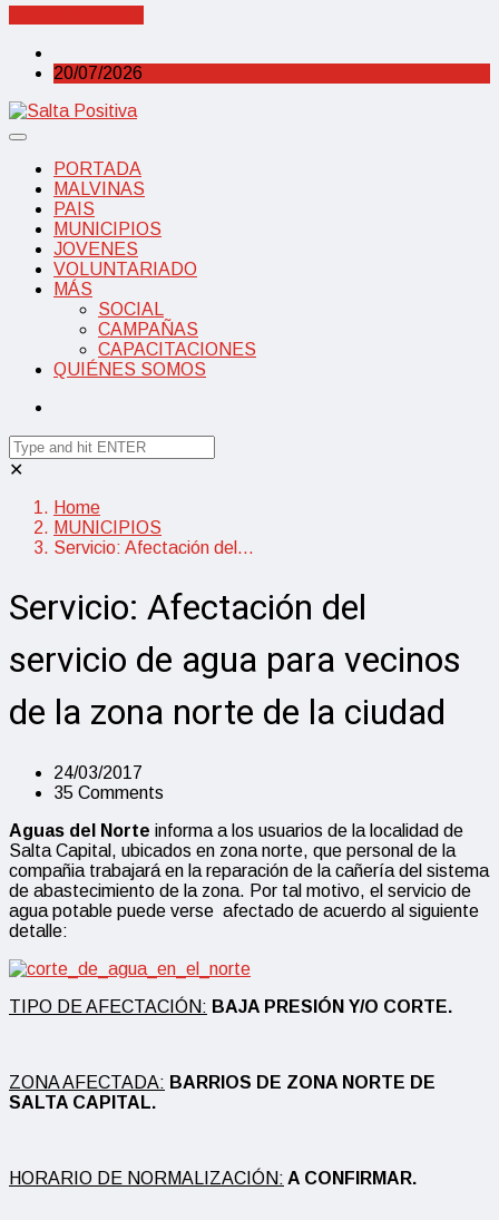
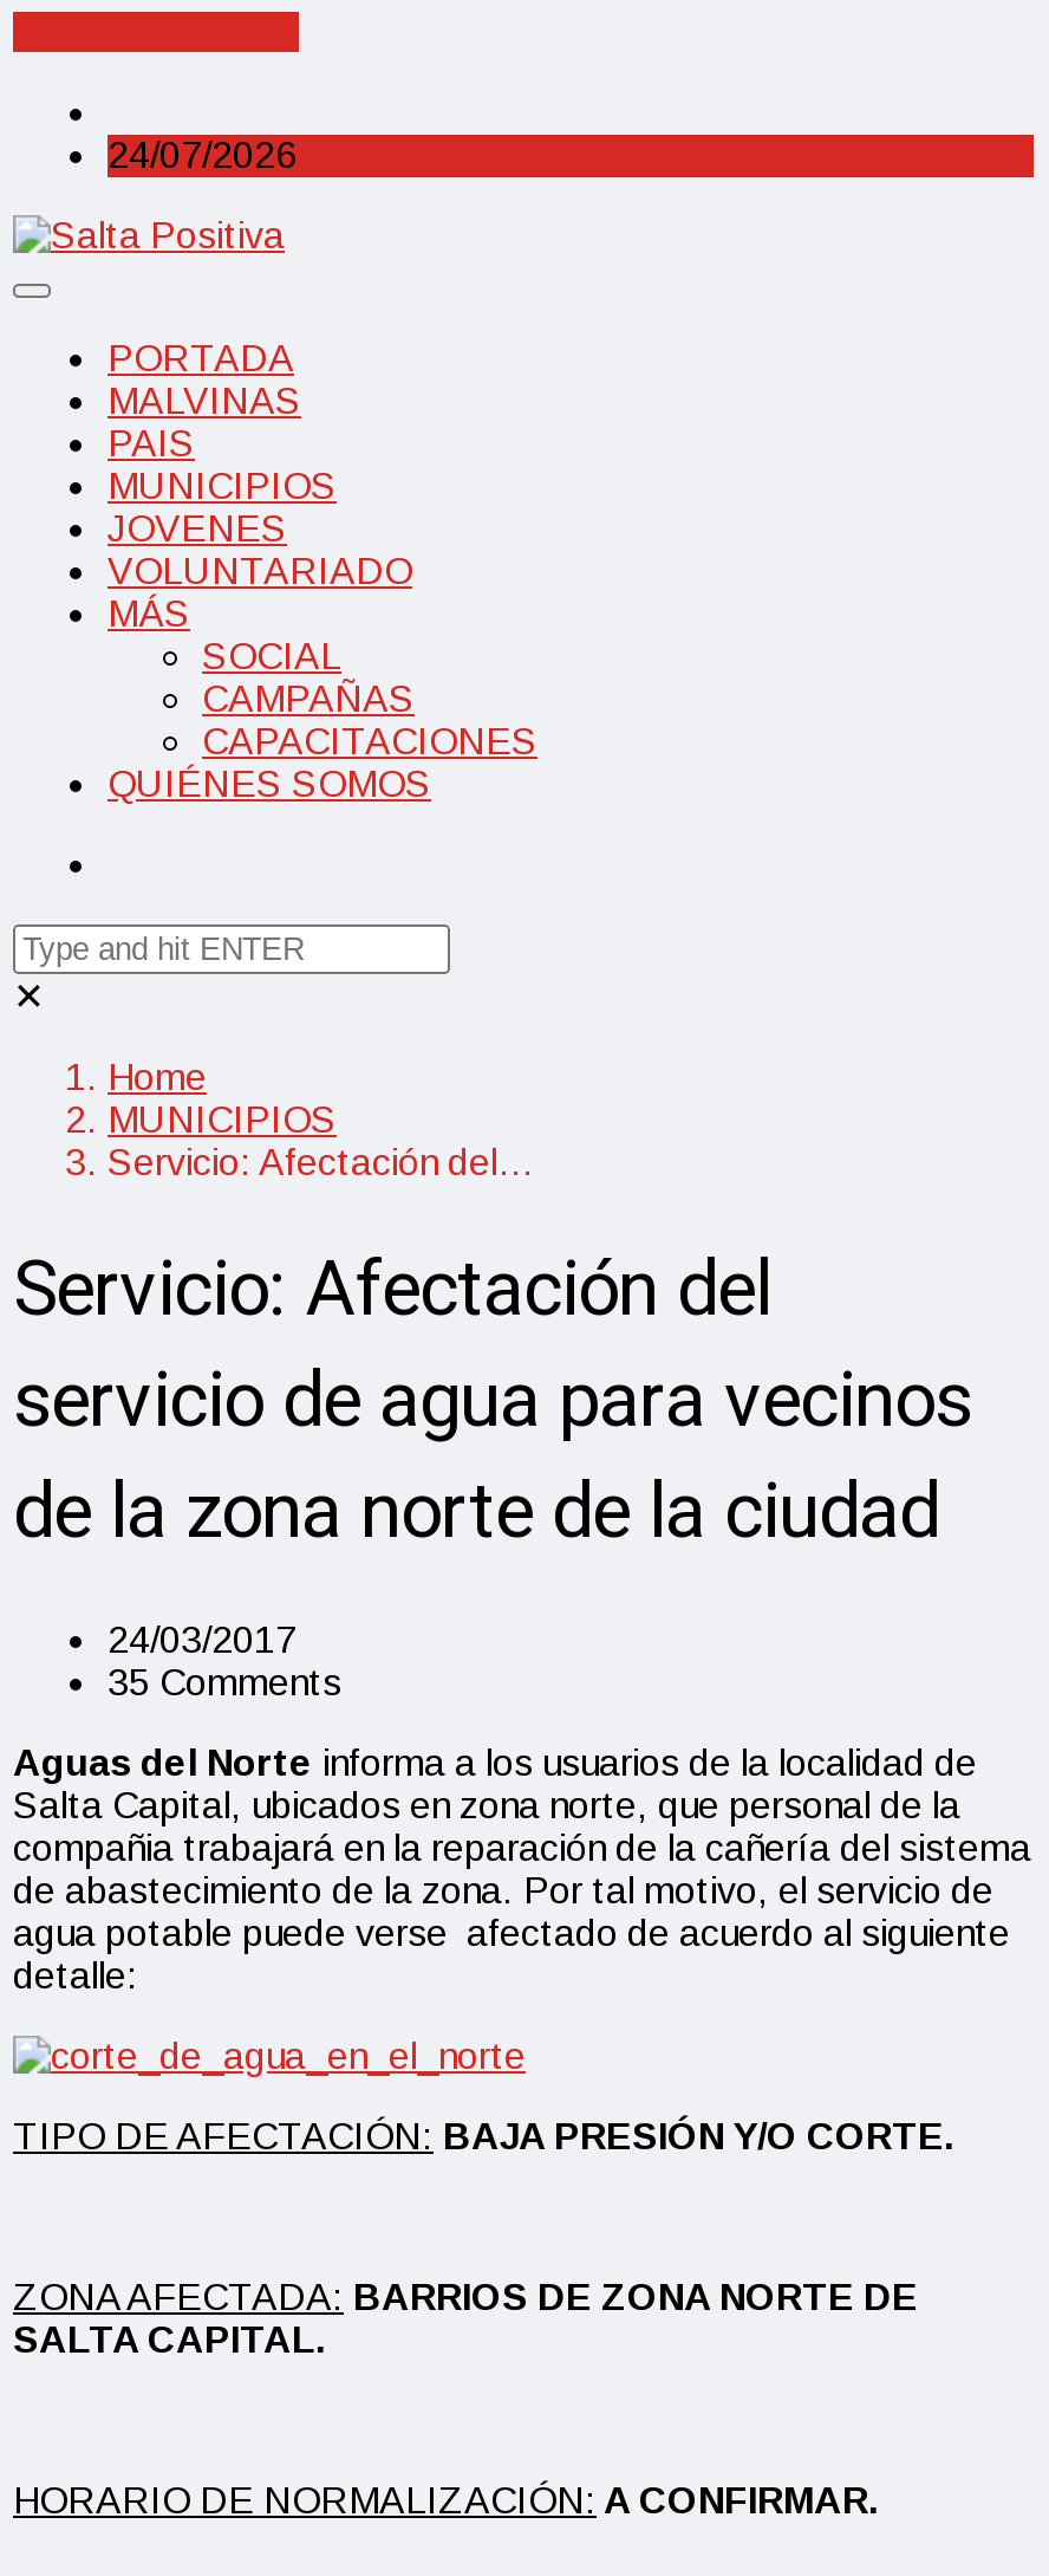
[53,64,143,82] 20/07/2026 -> [107,135,297,175] 24/07/2026

